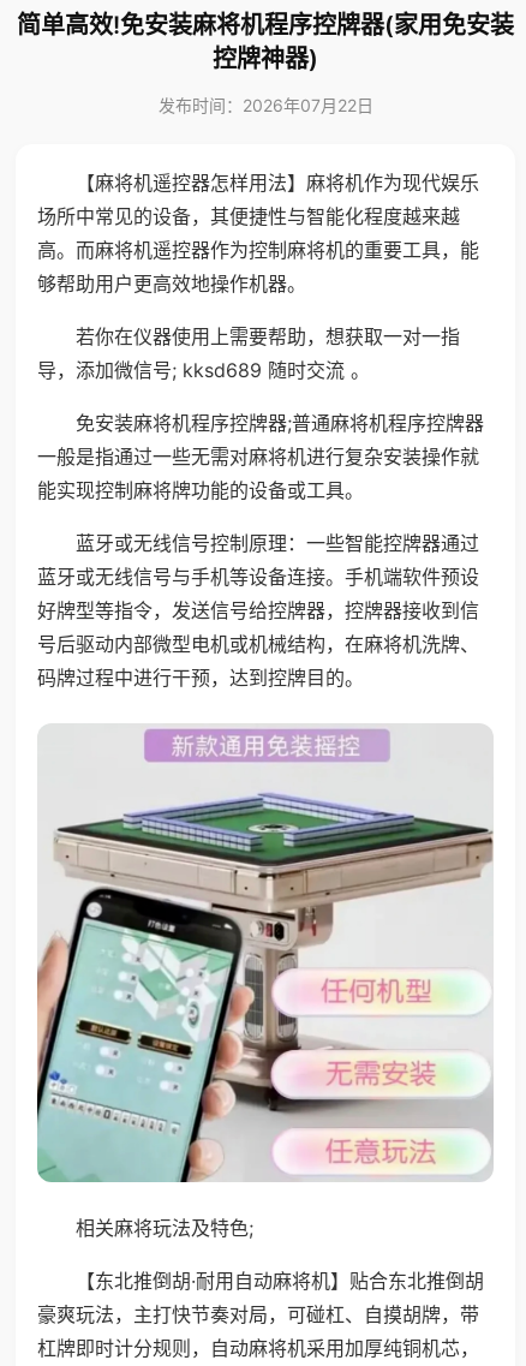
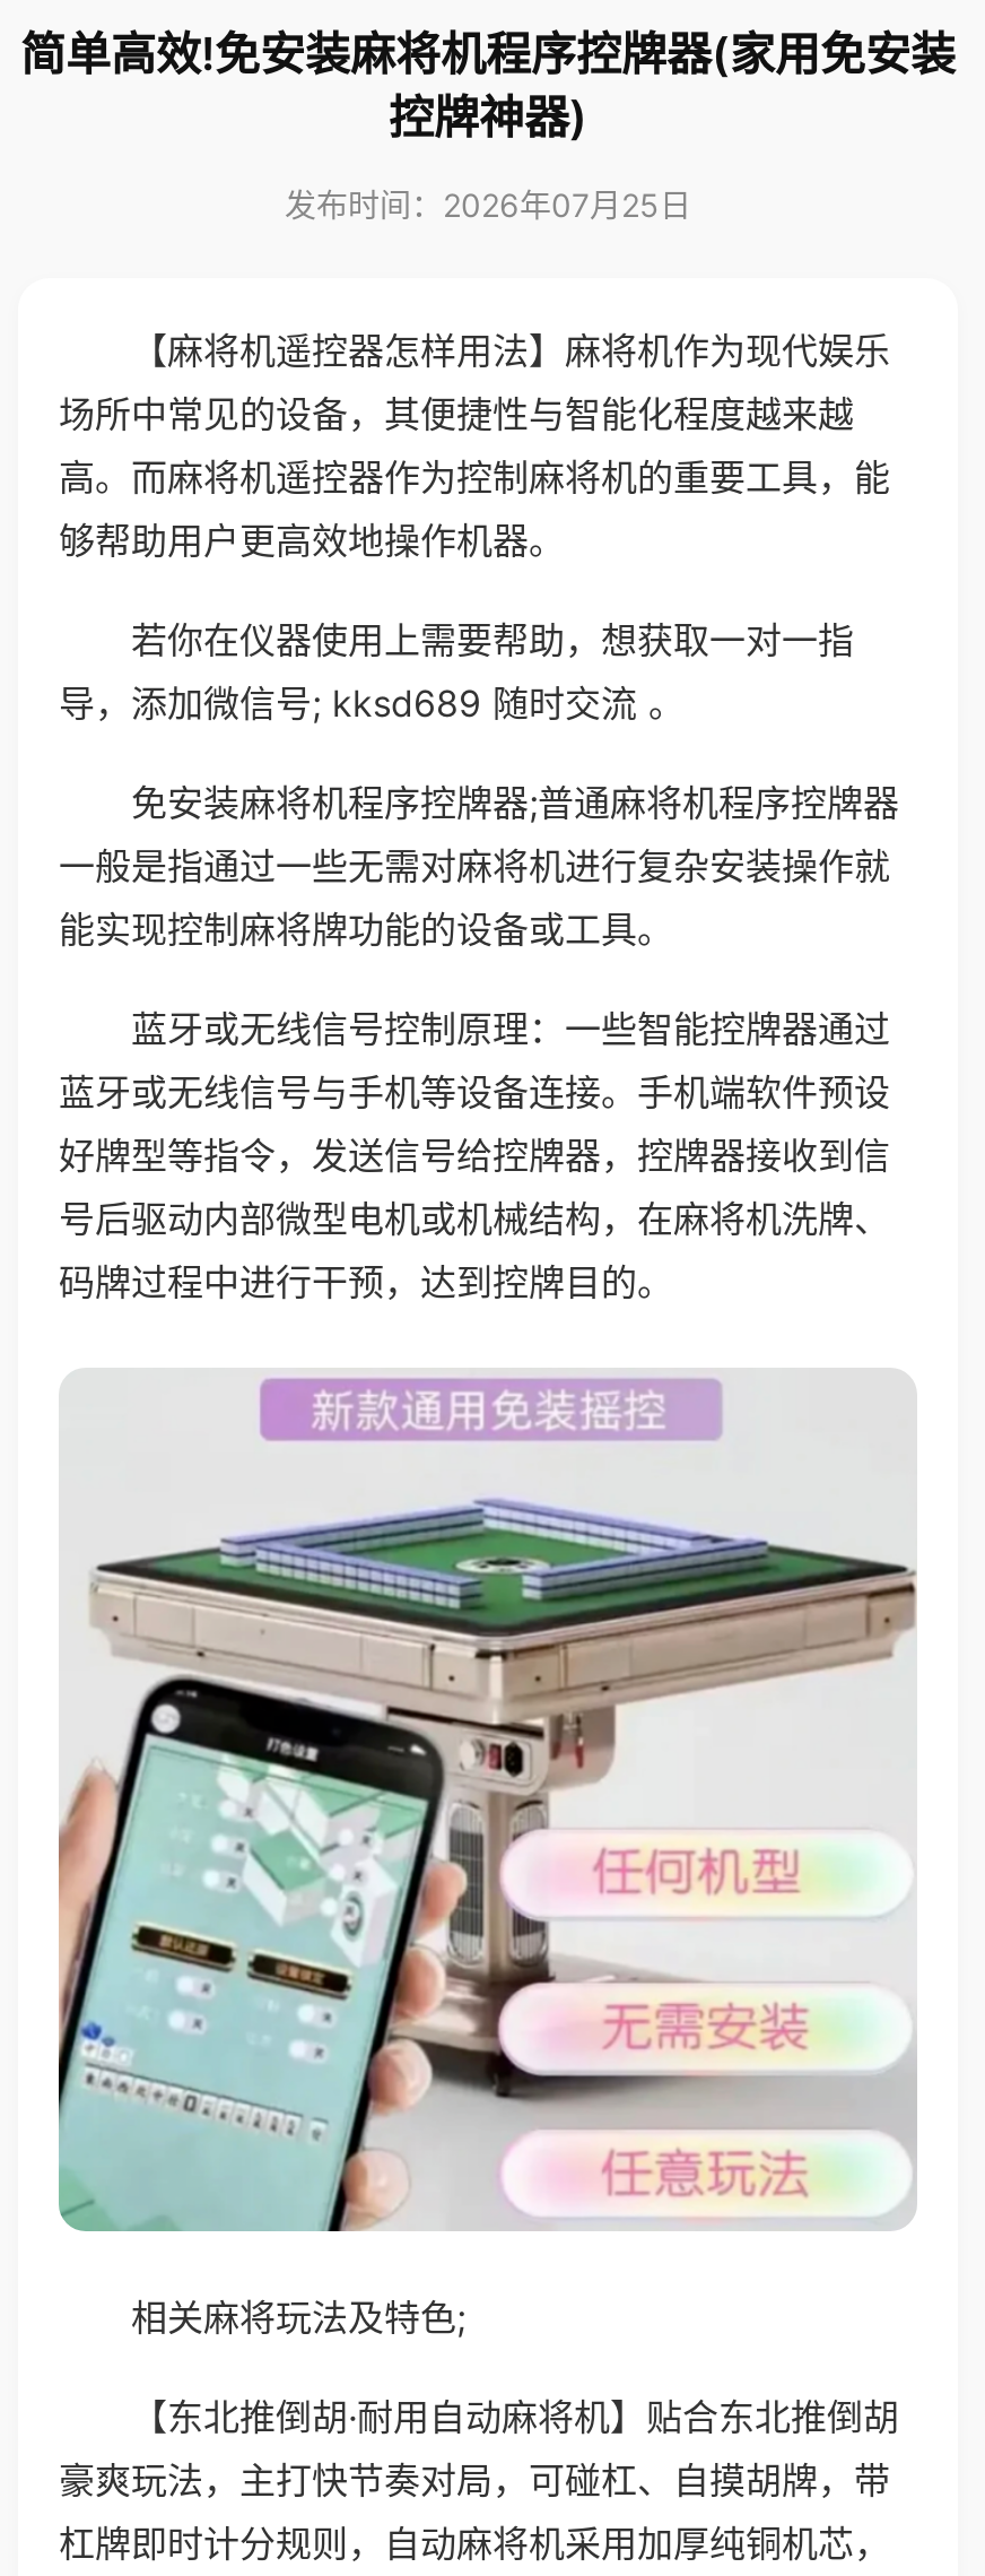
[158,95,373,115] 发布时间：2026年07月22日 -> [285,185,691,224] 发布时间：2026年07月25日

